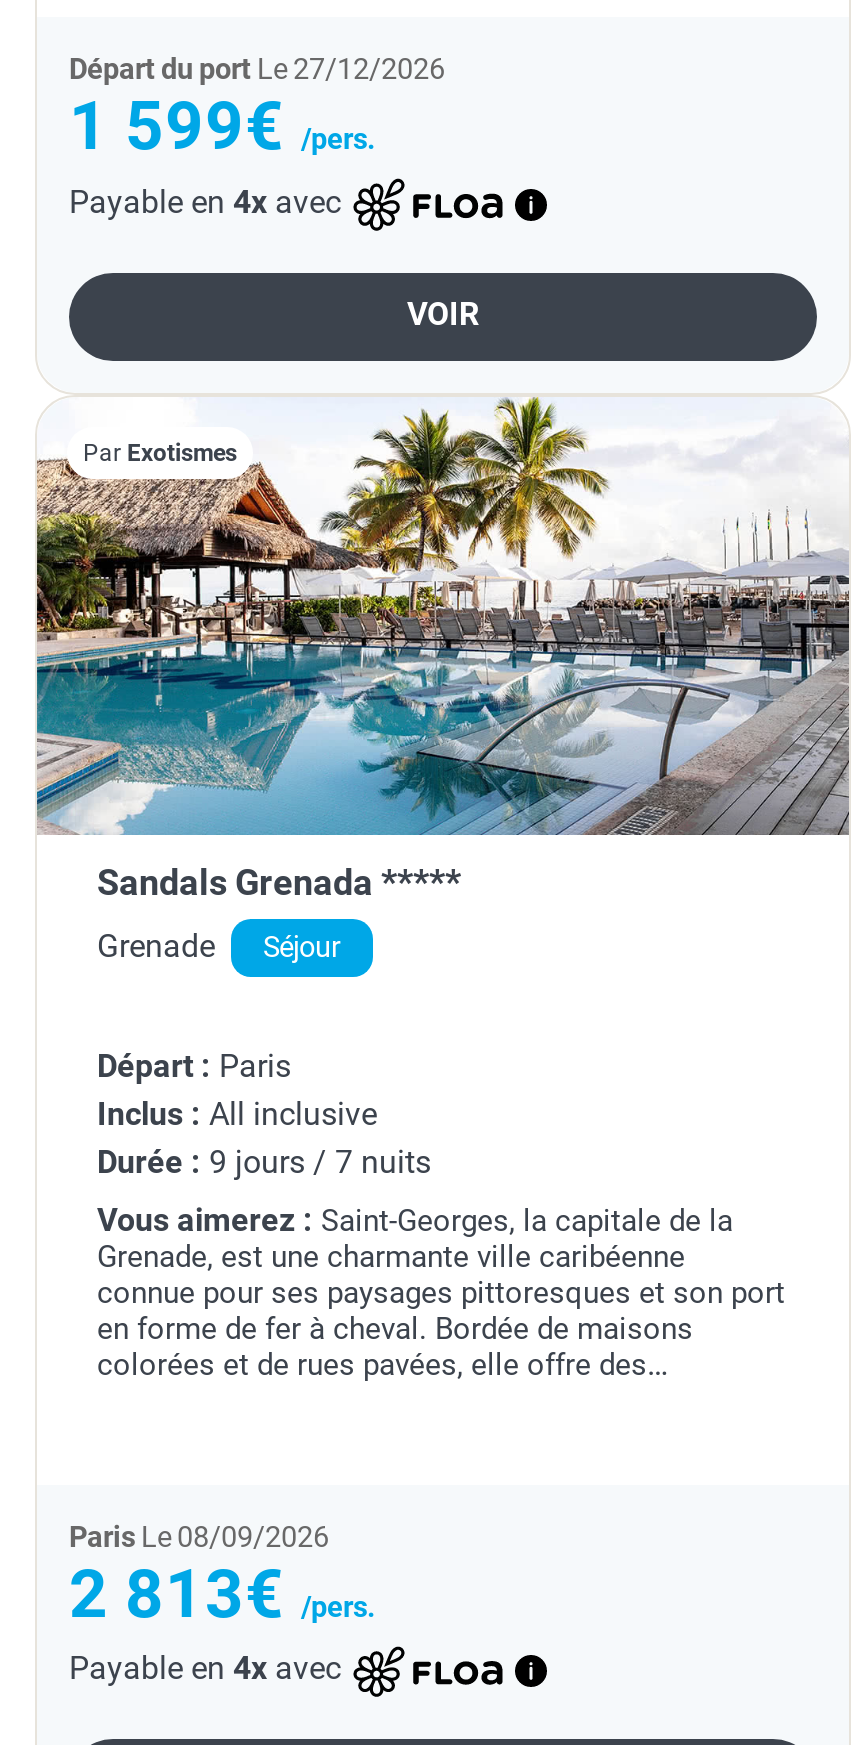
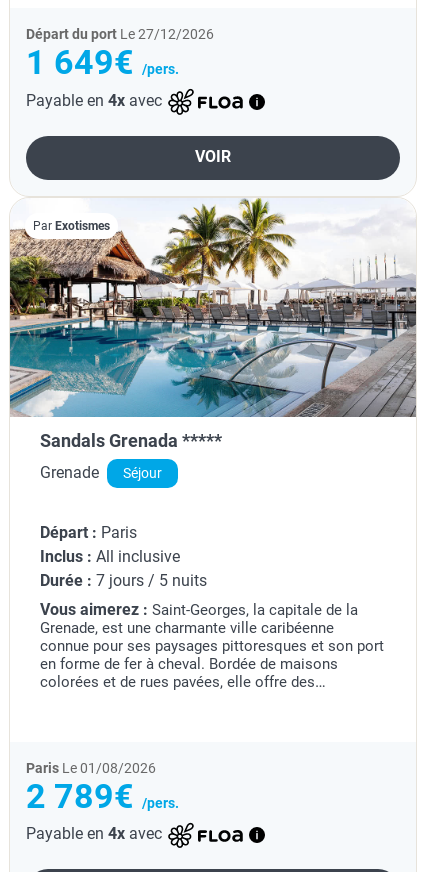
[69,88,375,166] 1 599€/pers. -> [26,43,179,82] 1 649€/pers.
[97,1143,431,1181] Durée : 9 jours / 7 nuits -> [40,571,207,590] Durée : 7 jours / 5 nuits
[69,1520,375,1632] Paris Le 08/09/2026 | 2 813€/pers. -> [26,759,179,815] Paris Le 01/08/2026 | 2 789€/pers.

